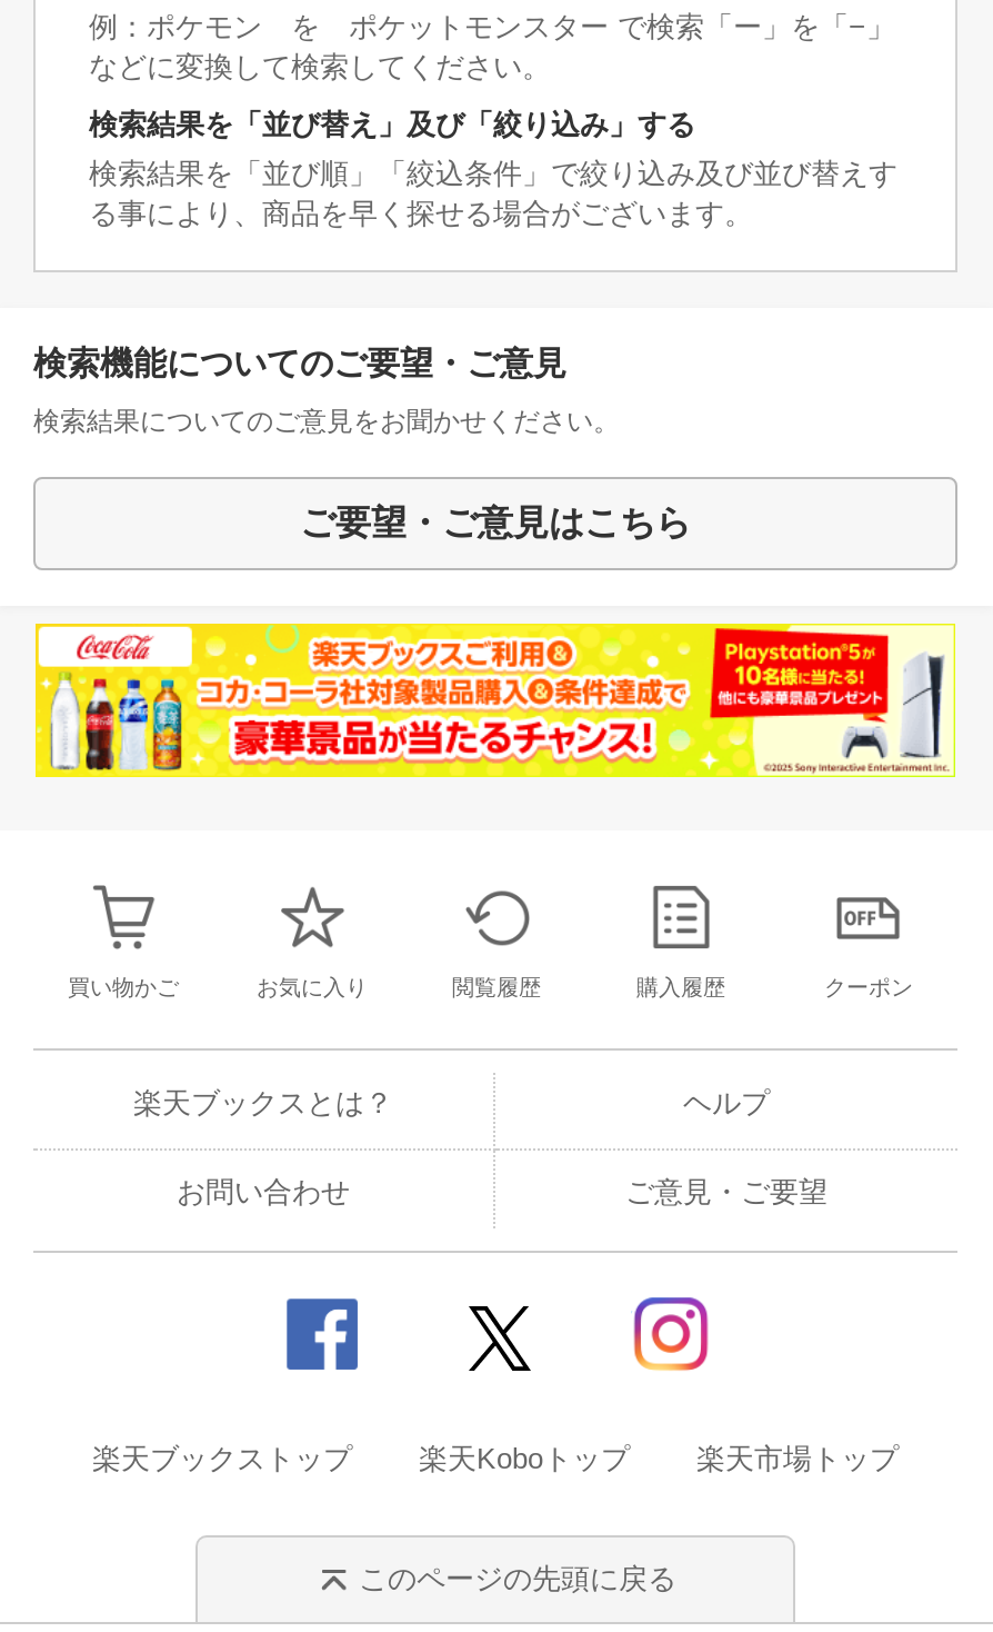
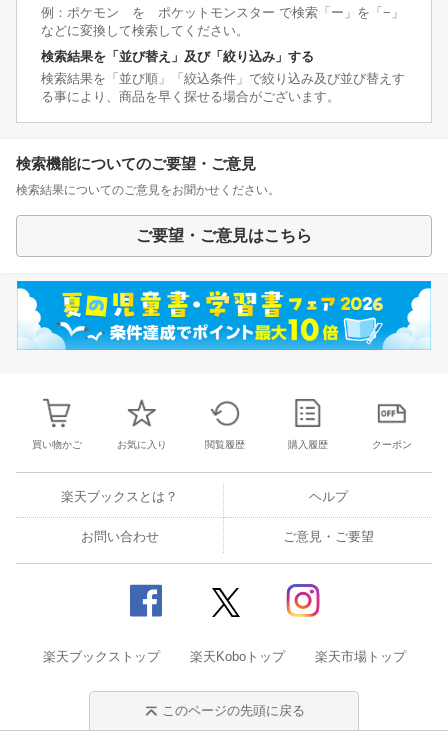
[33,621,957,779] [image] -> [16,280,432,351] [image]

